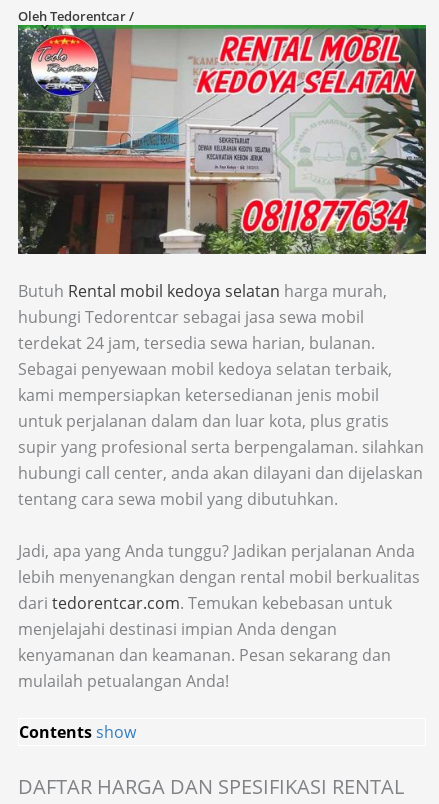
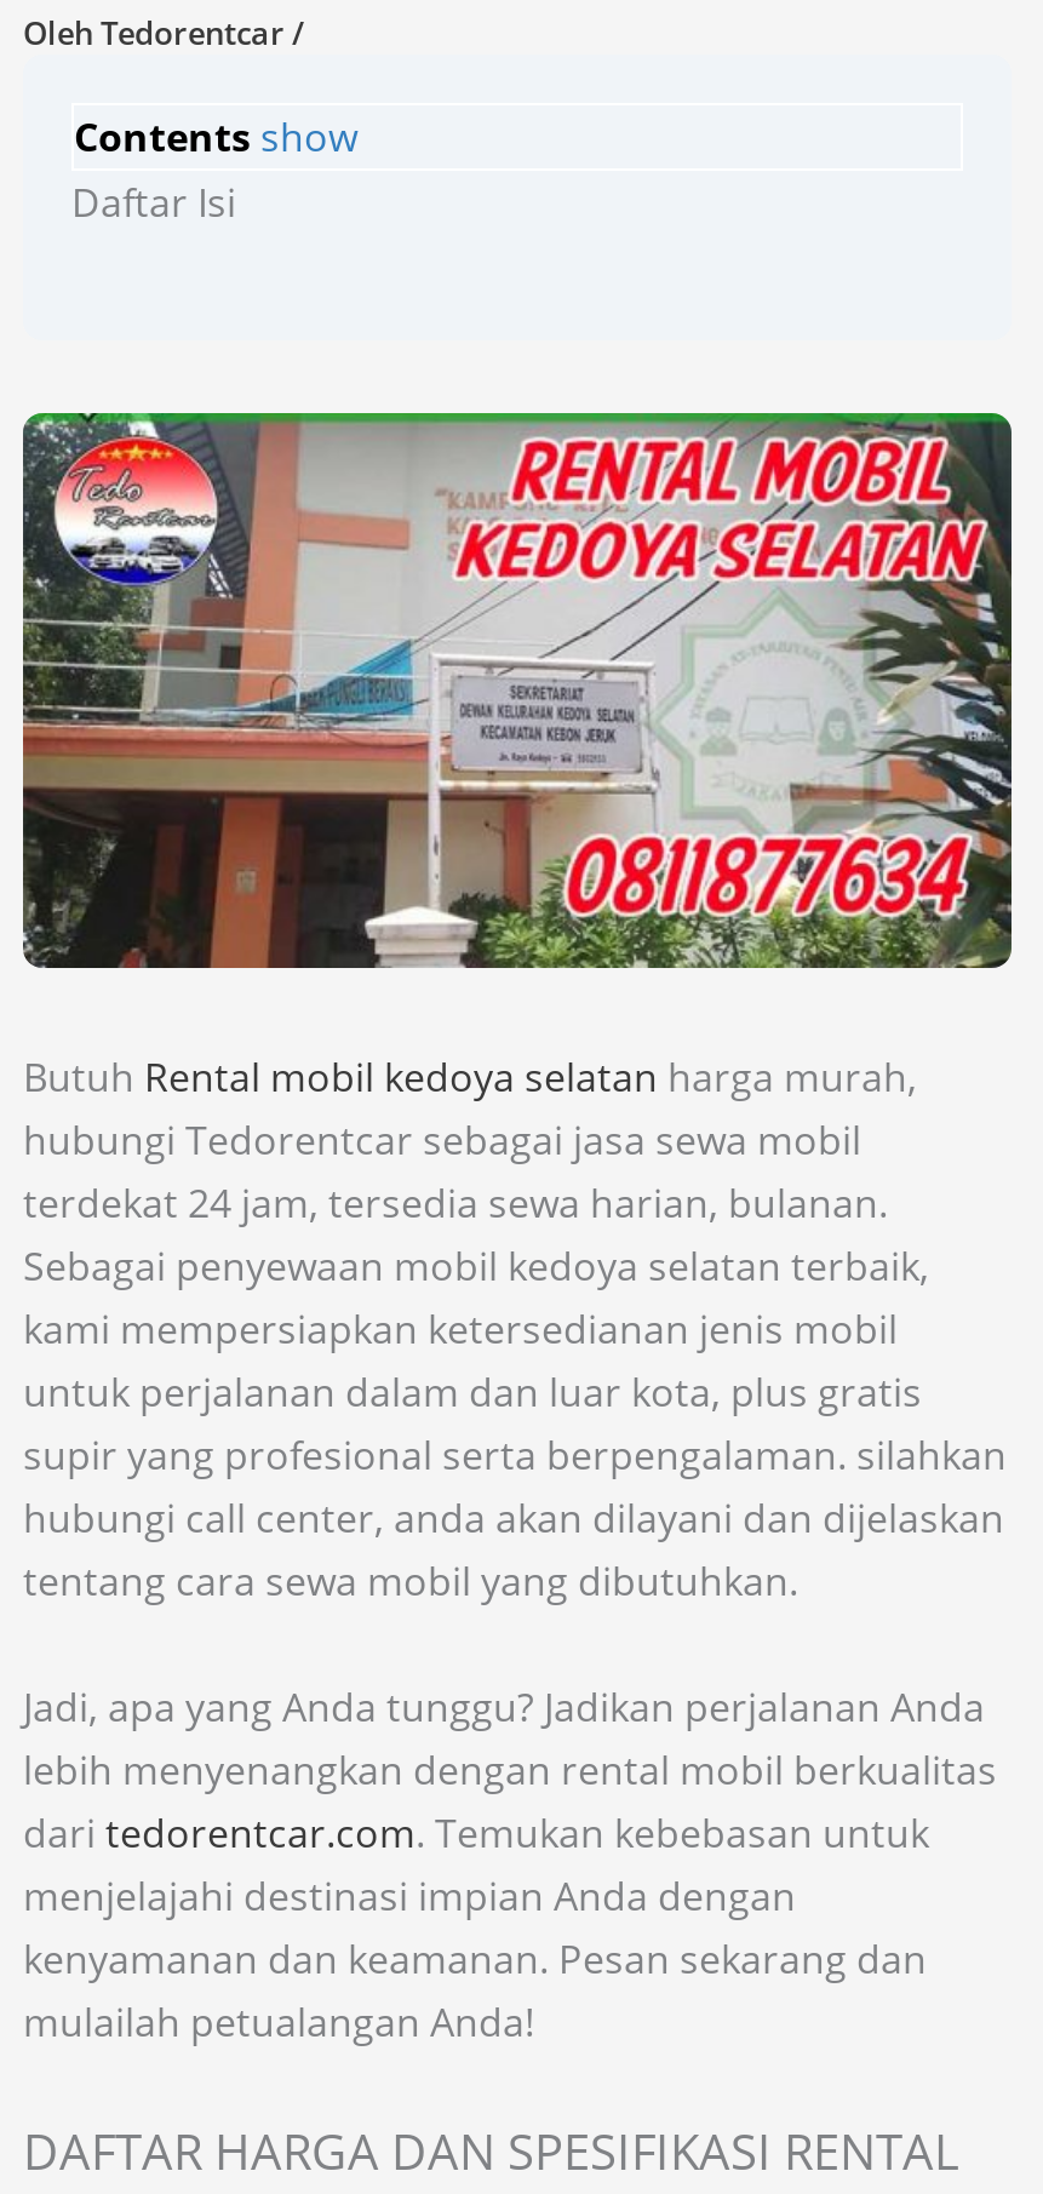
moved [18,24,427,692] -> [23,411,1012,2048]: [image] | Butuh Rental mobil kedoya selatan harga murah, | hubungi Tedorentcar sebagai jasa sewa mobil | ... | kenyamanan dan keamanan. Pesan sekarang dan | mulailah petualangan Anda!
none -> [71,176,236,229] Daftar Isi
moved [19,721,136,743] -> [74,110,357,164]: Contents show

